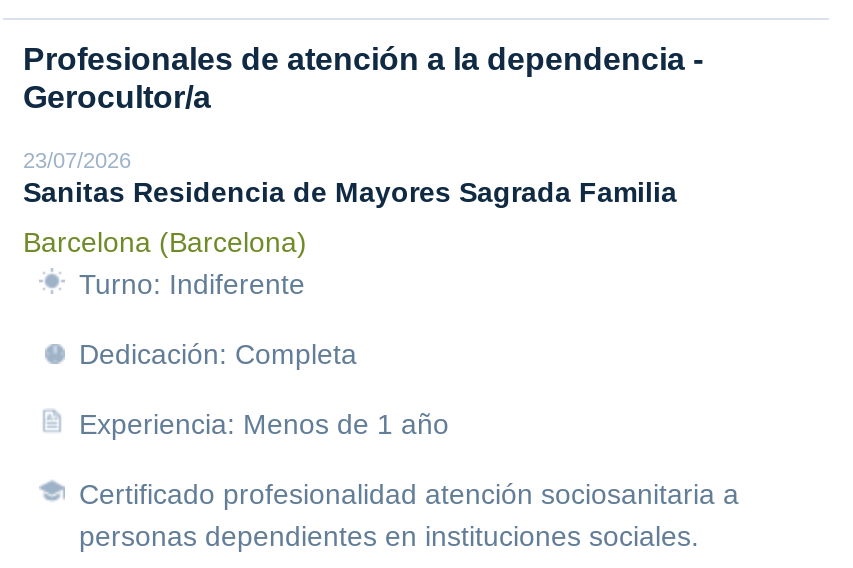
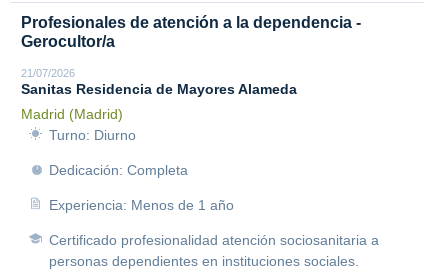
[23,148,677,208] 23/07/2026 | Sanitas Residencia de Mayores Sagrada Familia -> [21,67,297,97] 21/07/2026 | Sanitas Residencia de Mayores Alameda
[23,226,307,300] Barcelona (Barcelona) | Turno: Indiferente -> [21,106,136,143] Madrid (Madrid) | Turno: Diurno

